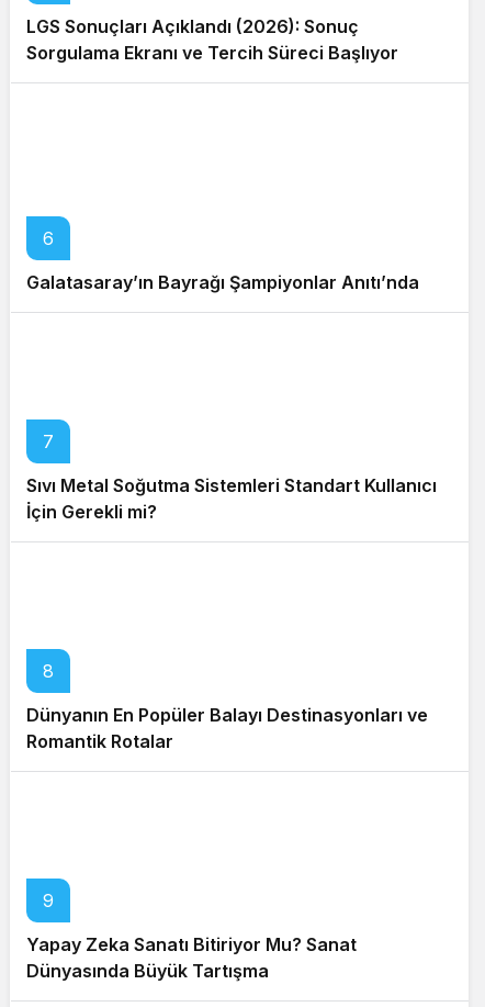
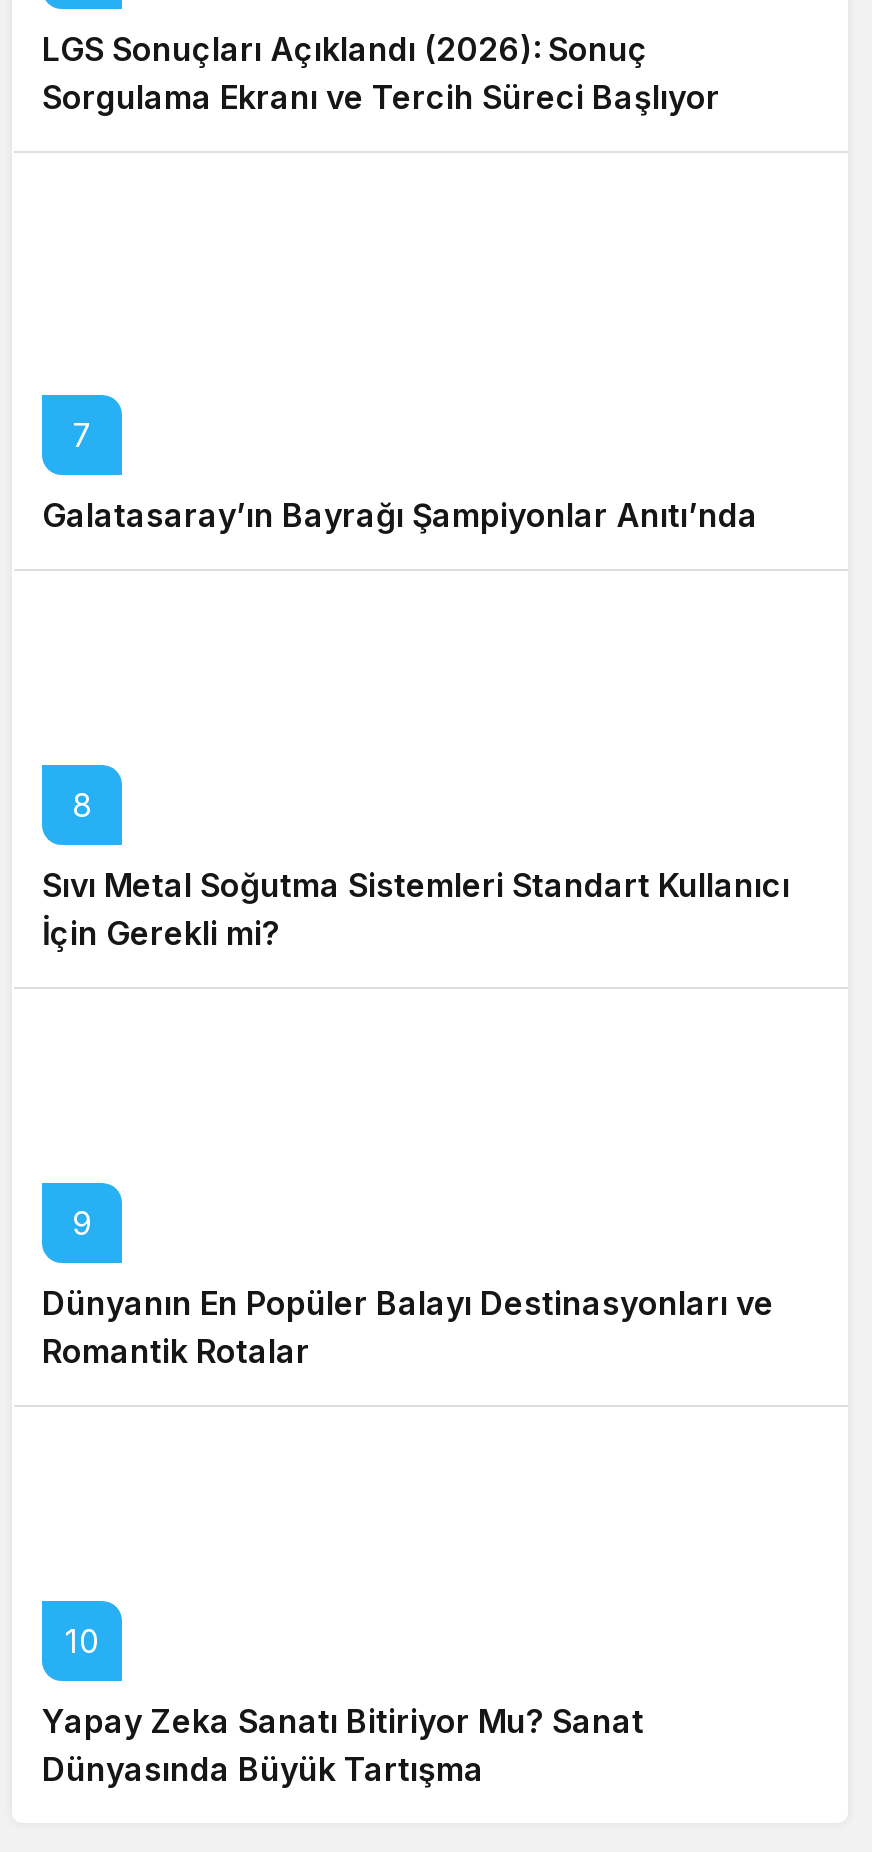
[43,228,54,250] 6 -> [72,415,92,455] 7
[43,431,54,453] 7 -> [72,785,92,825] 8
[43,661,54,682] 8 -> [72,1203,92,1243] 9
[43,890,54,912] 9 -> [65,1621,99,1661] 10

